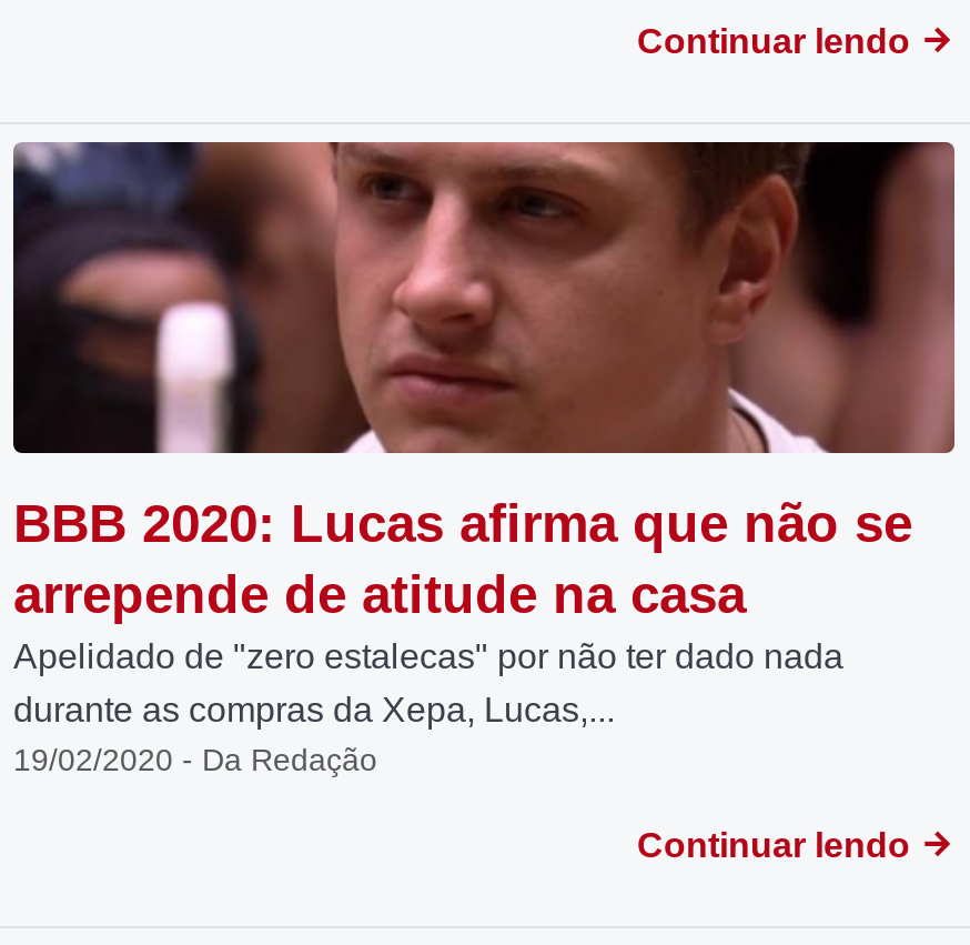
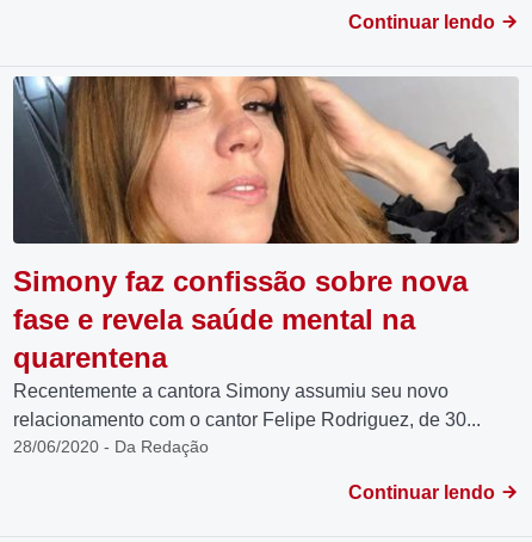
[13,139,957,776] [image] | BBB 2020: Lucas afirma que não se | arrepende de atitude na casa | Apelidado de "zero estalecas" por não ter dado nada | durante as compras da Xepa, Lucas,... | 19/02/2020 - Da Redação -> [13,75,520,456] [image] | Simony faz confissão sobre nova | fase e revela saúde mental na | quarentena | Recentemente a cantora Simony assumiu seu novo | relacionamento com o cantor Felipe Rodriguez, de 30... | 28/06/2020 - Da Redação

